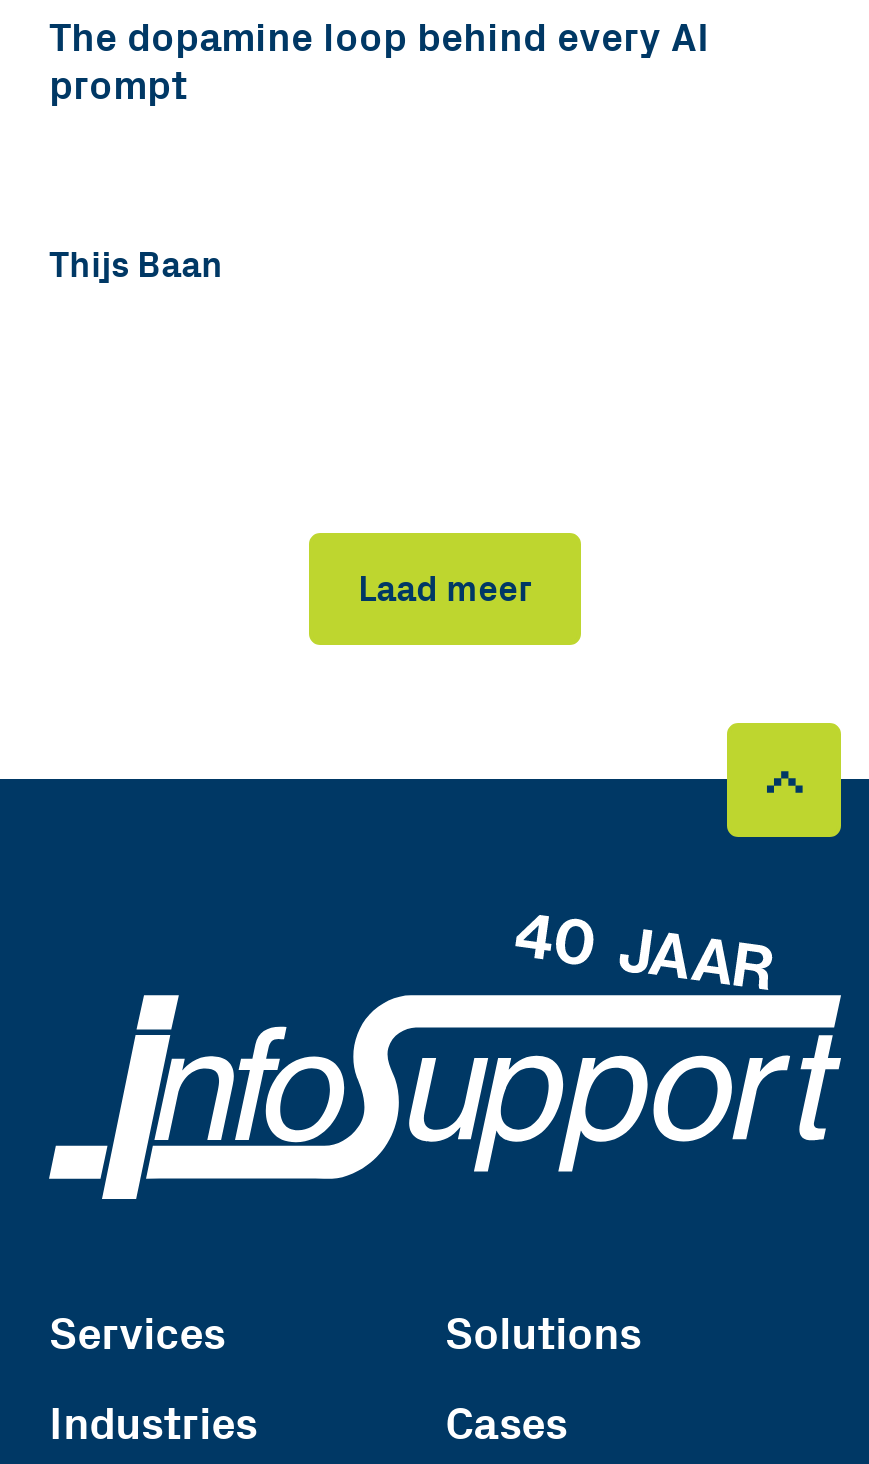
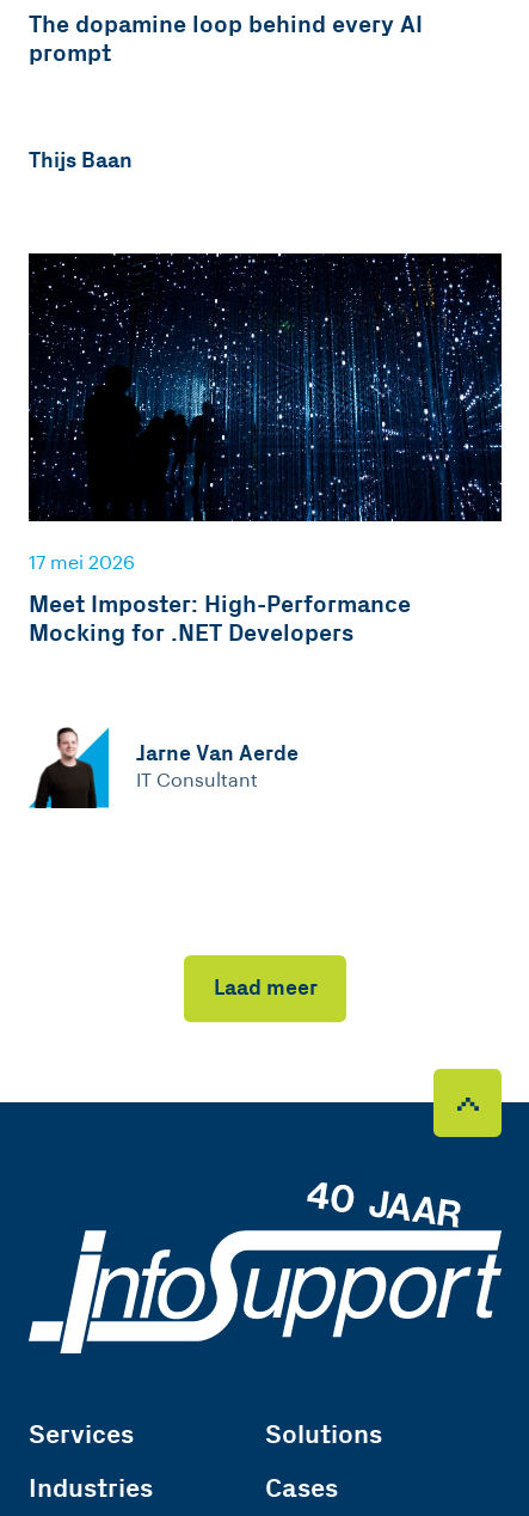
none -> [27,252,503,648] [image] | 17 mei 2026 | Meet Imposter: High-Performance | Mocking for .NET Developers
none -> [29,726,298,809] [image] | Jarne Van Aerde | IT Consultant

